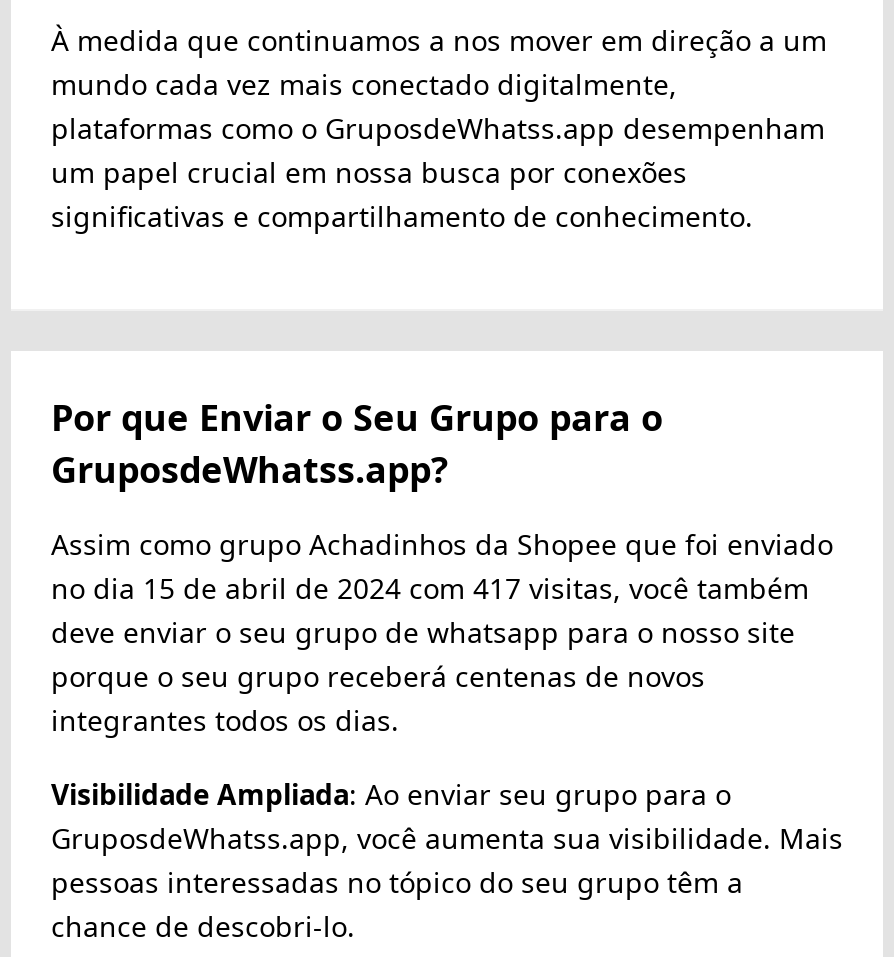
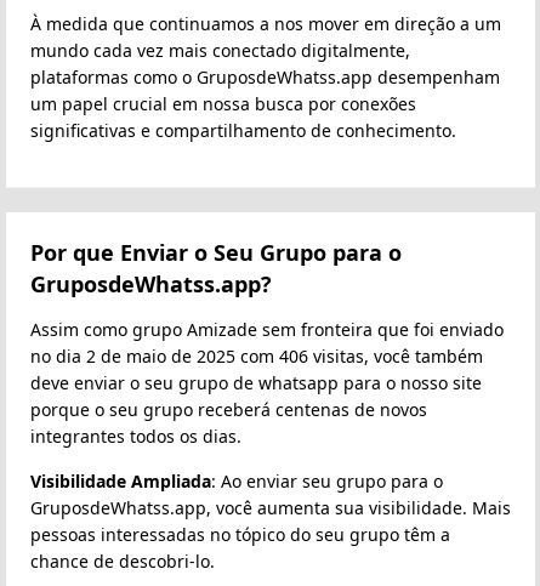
[51,526,833,564] Assim como grupo Achadinhos da Shopee que foi enviado -> [30,318,504,341] Assim como grupo Amizade sem fronteira que foi enviado
[51,570,809,608] no dia 15 de abril de 2024 com 417 visitas, você também -> [30,345,483,368] no dia 2 de maio de 2025 com 406 visitas, você também

